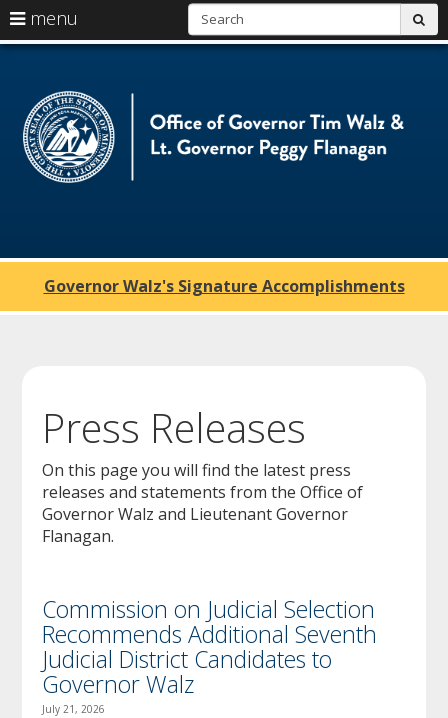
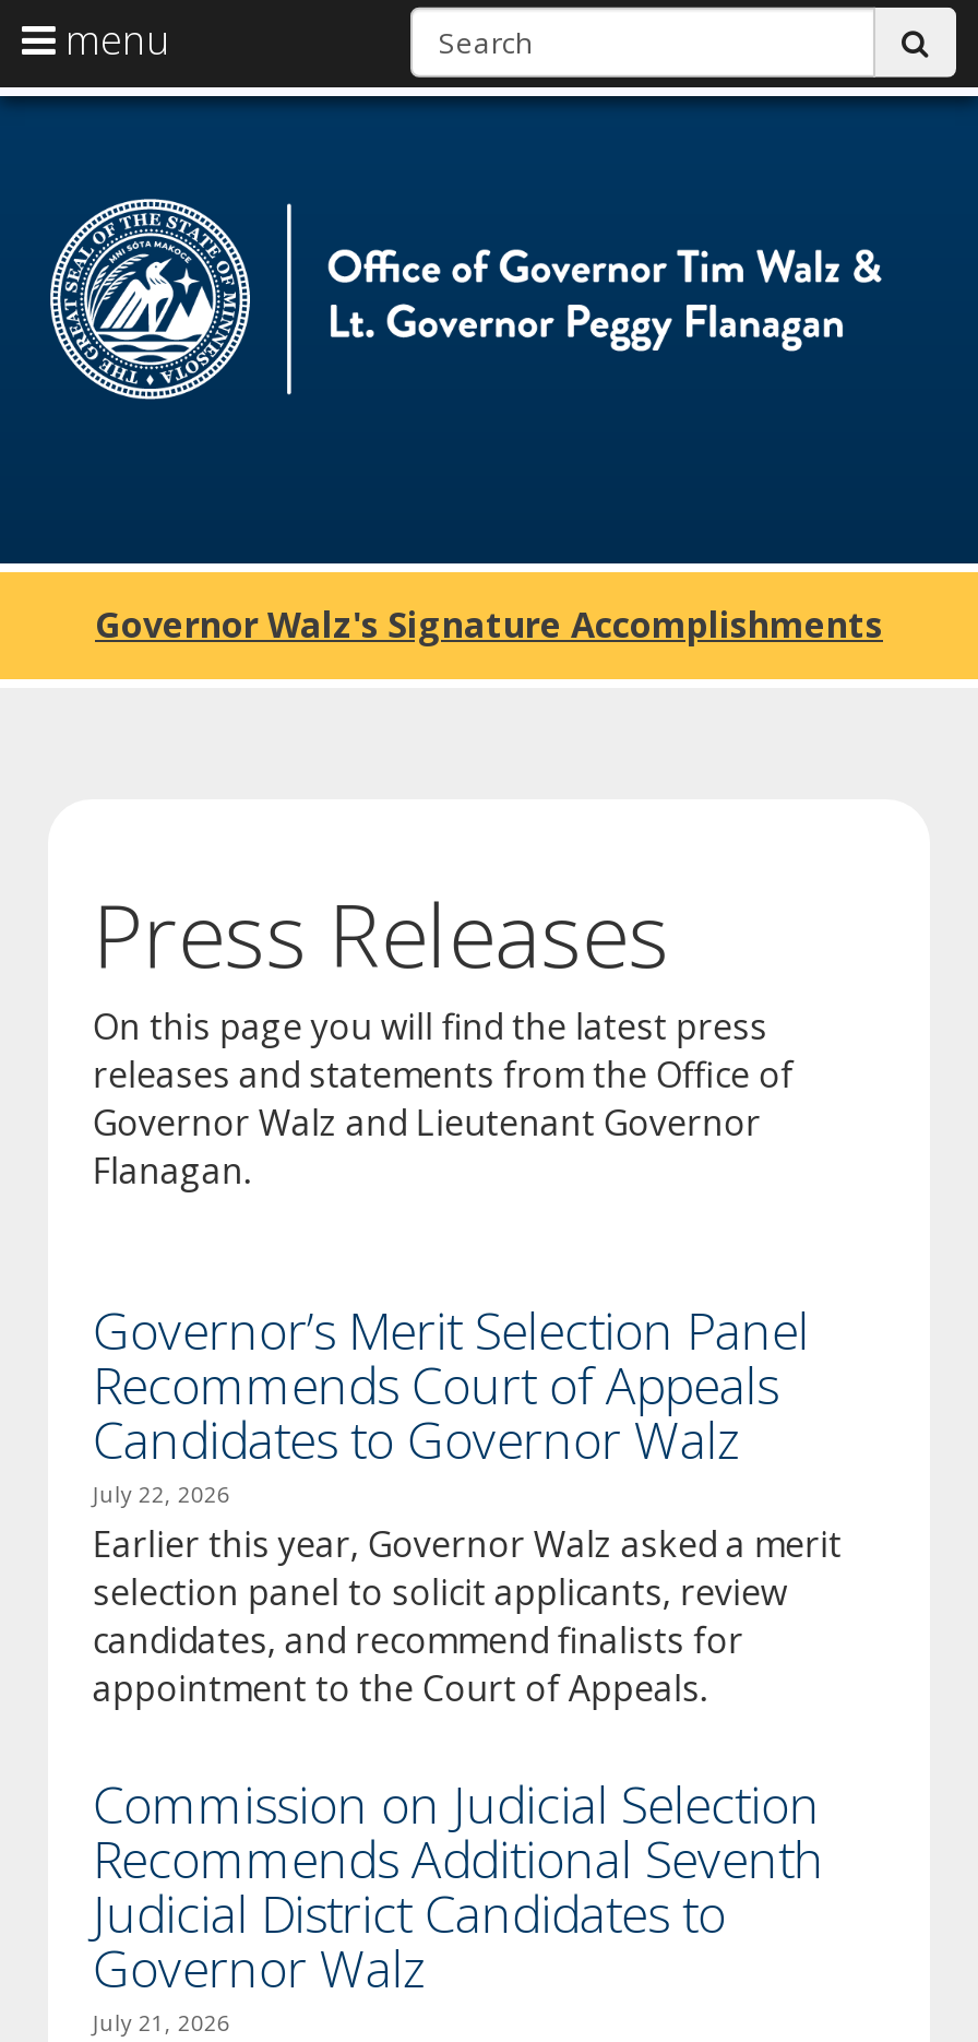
none -> [93,1294,841,1711] Governor’s Merit Selection Panel | Recommends Court of Appeals | Candidates to Governor Walz | July 22, 2026 | Earlier this year, Governor Walz asked a merit | selection panel to solicit applicants, review | candidates, and recommend finalists for | appointment to the Court of Appeals.

